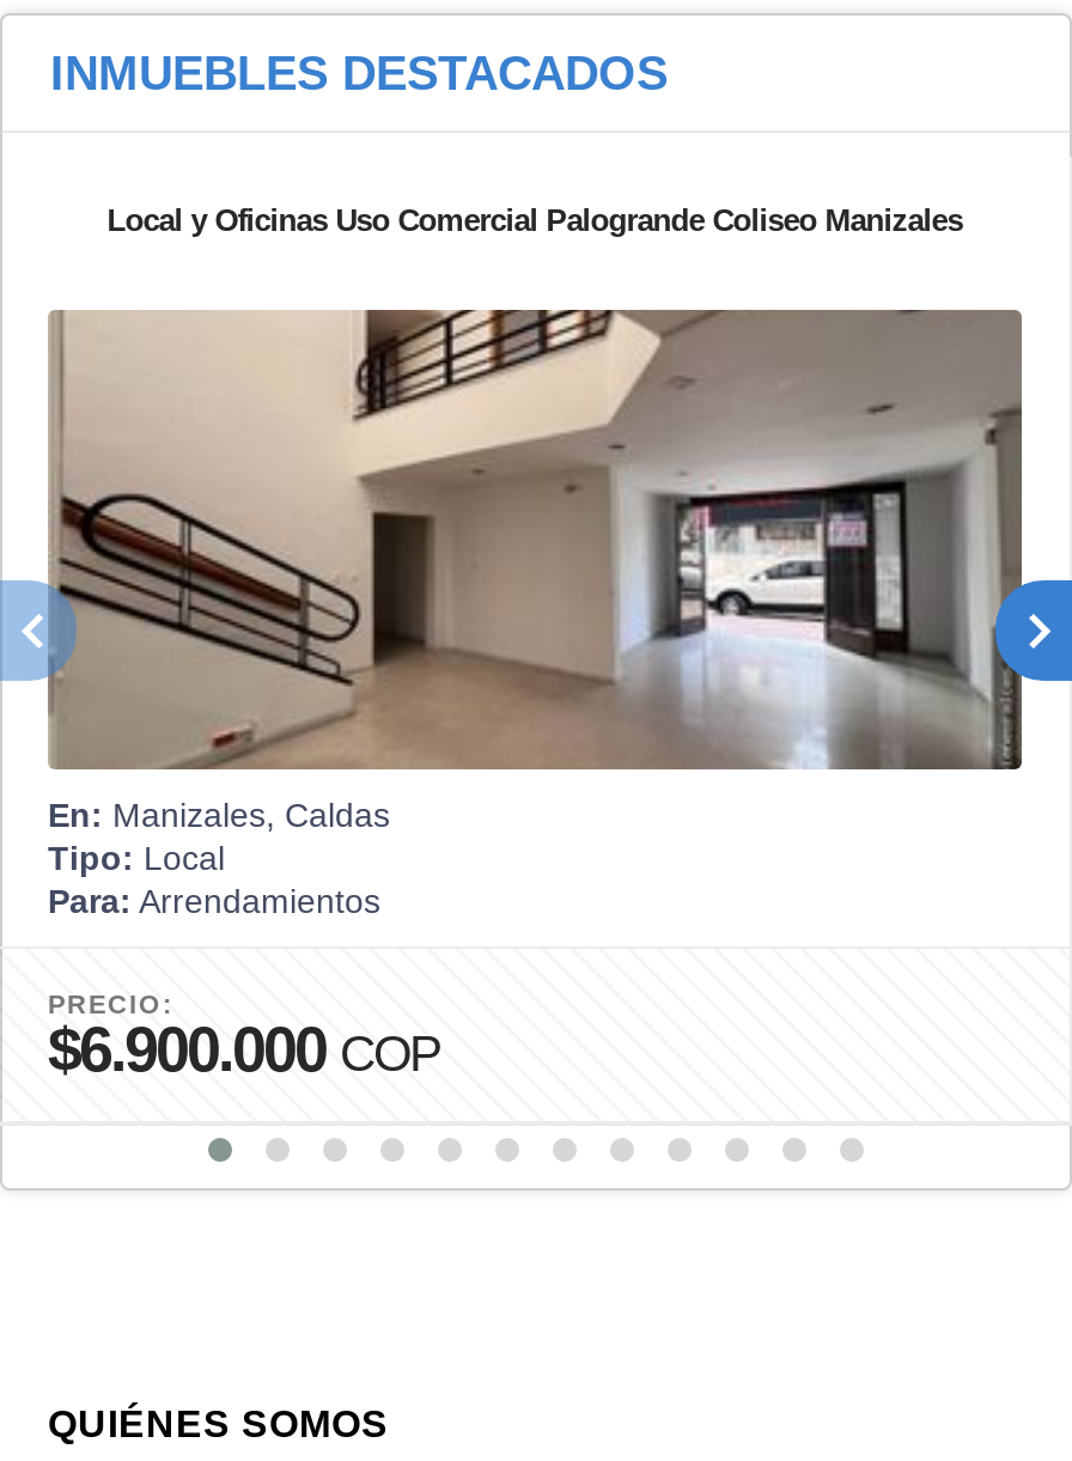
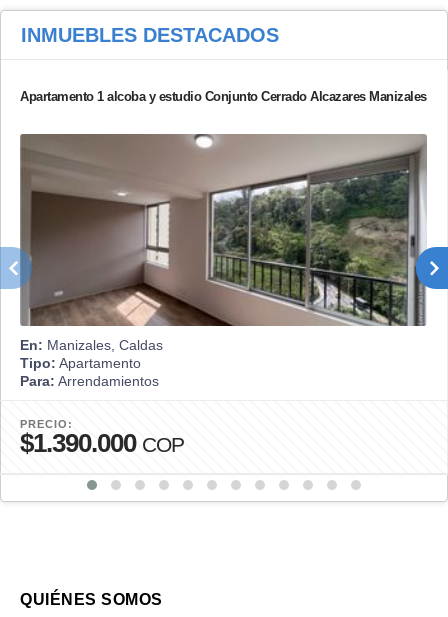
[107,202,962,238] Local y Oficinas Uso Comercial Palogrande Coliseo Manizales -> [20,89,427,104] Apartamento 1 alcoba y estudio Conjunto Cerrado Alcazares Manizales
[48,310,1024,877] [image] | Tipo: Local -> [20,133,428,371] [image] | Tipo: Apartamento
[48,1013,440,1085] $6.900.000 COP -> [20,428,184,458] $1.390.000 COP

